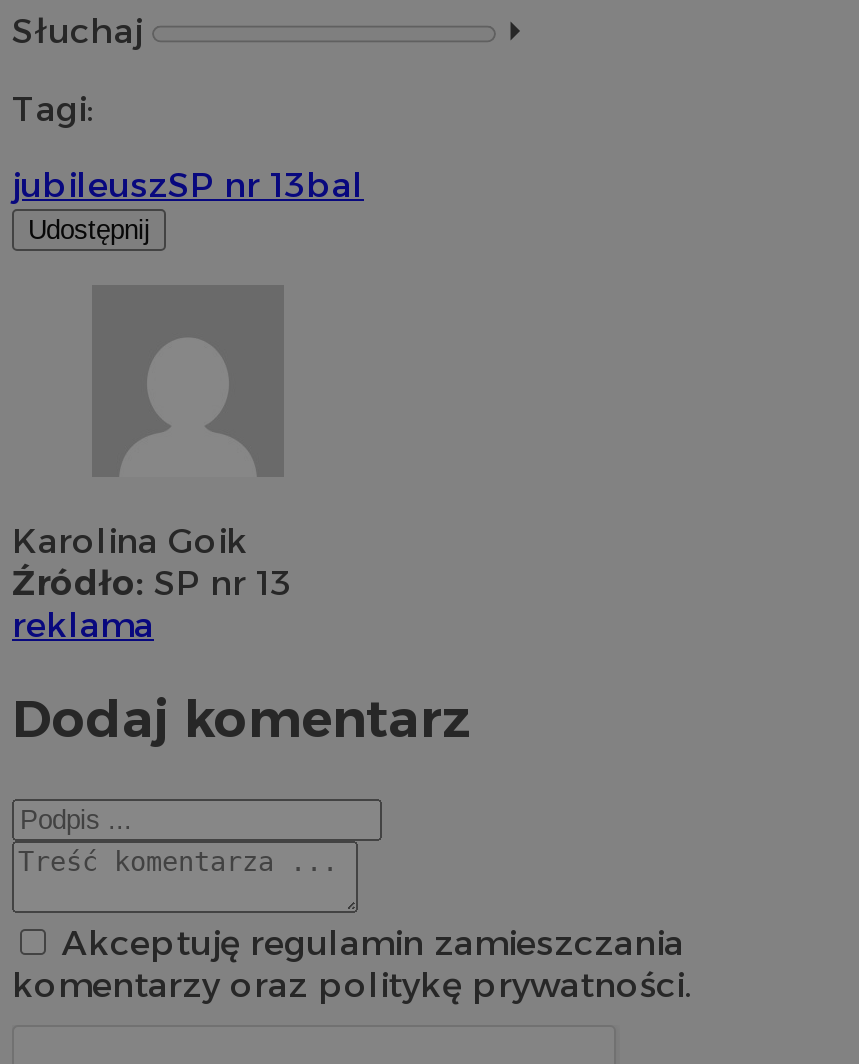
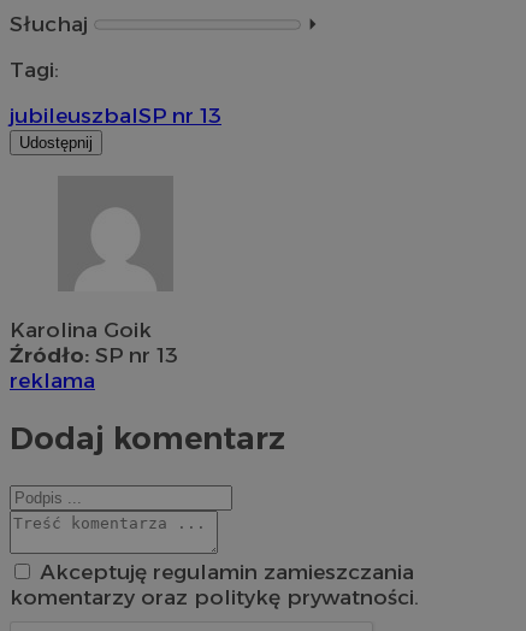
[12,162,364,204] jubileuszSP nr 13bal -> [10,103,221,128] jubileuszbalSP nr 13

